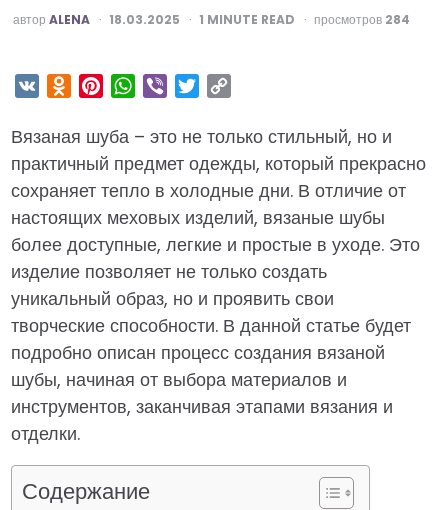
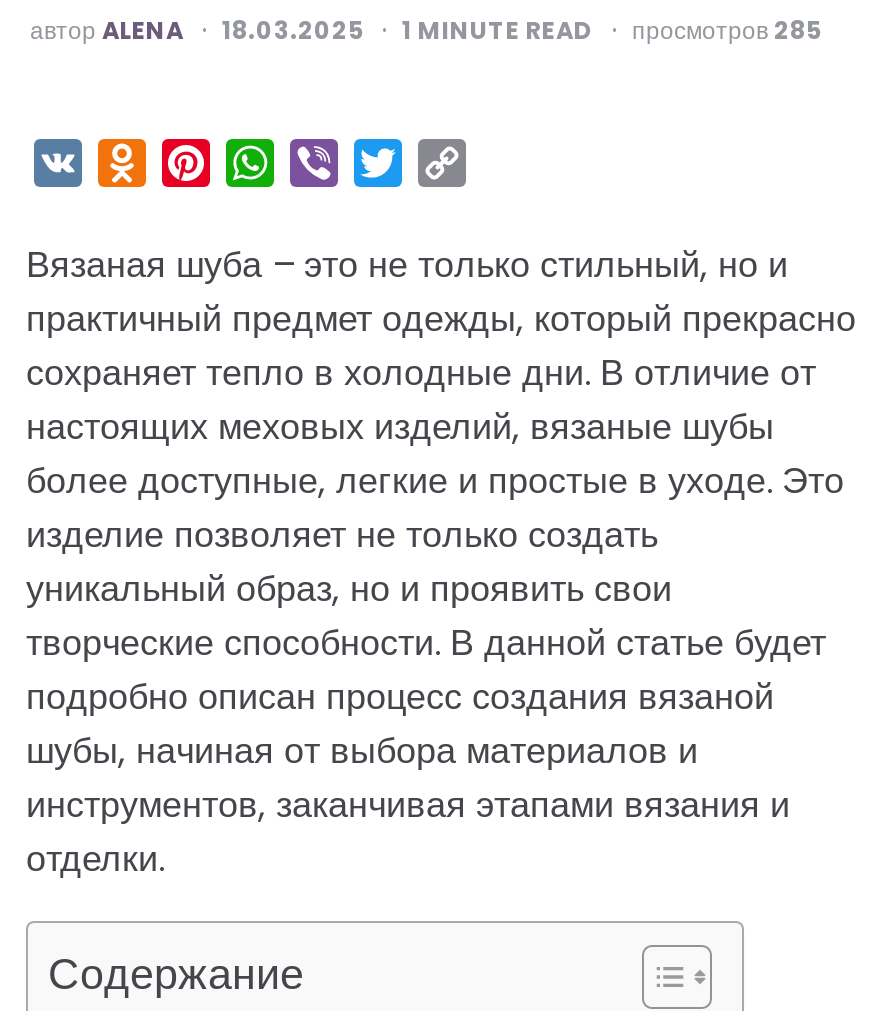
[314,11,410,28] просмотров 284 -> [632,13,822,47] просмотров 285

